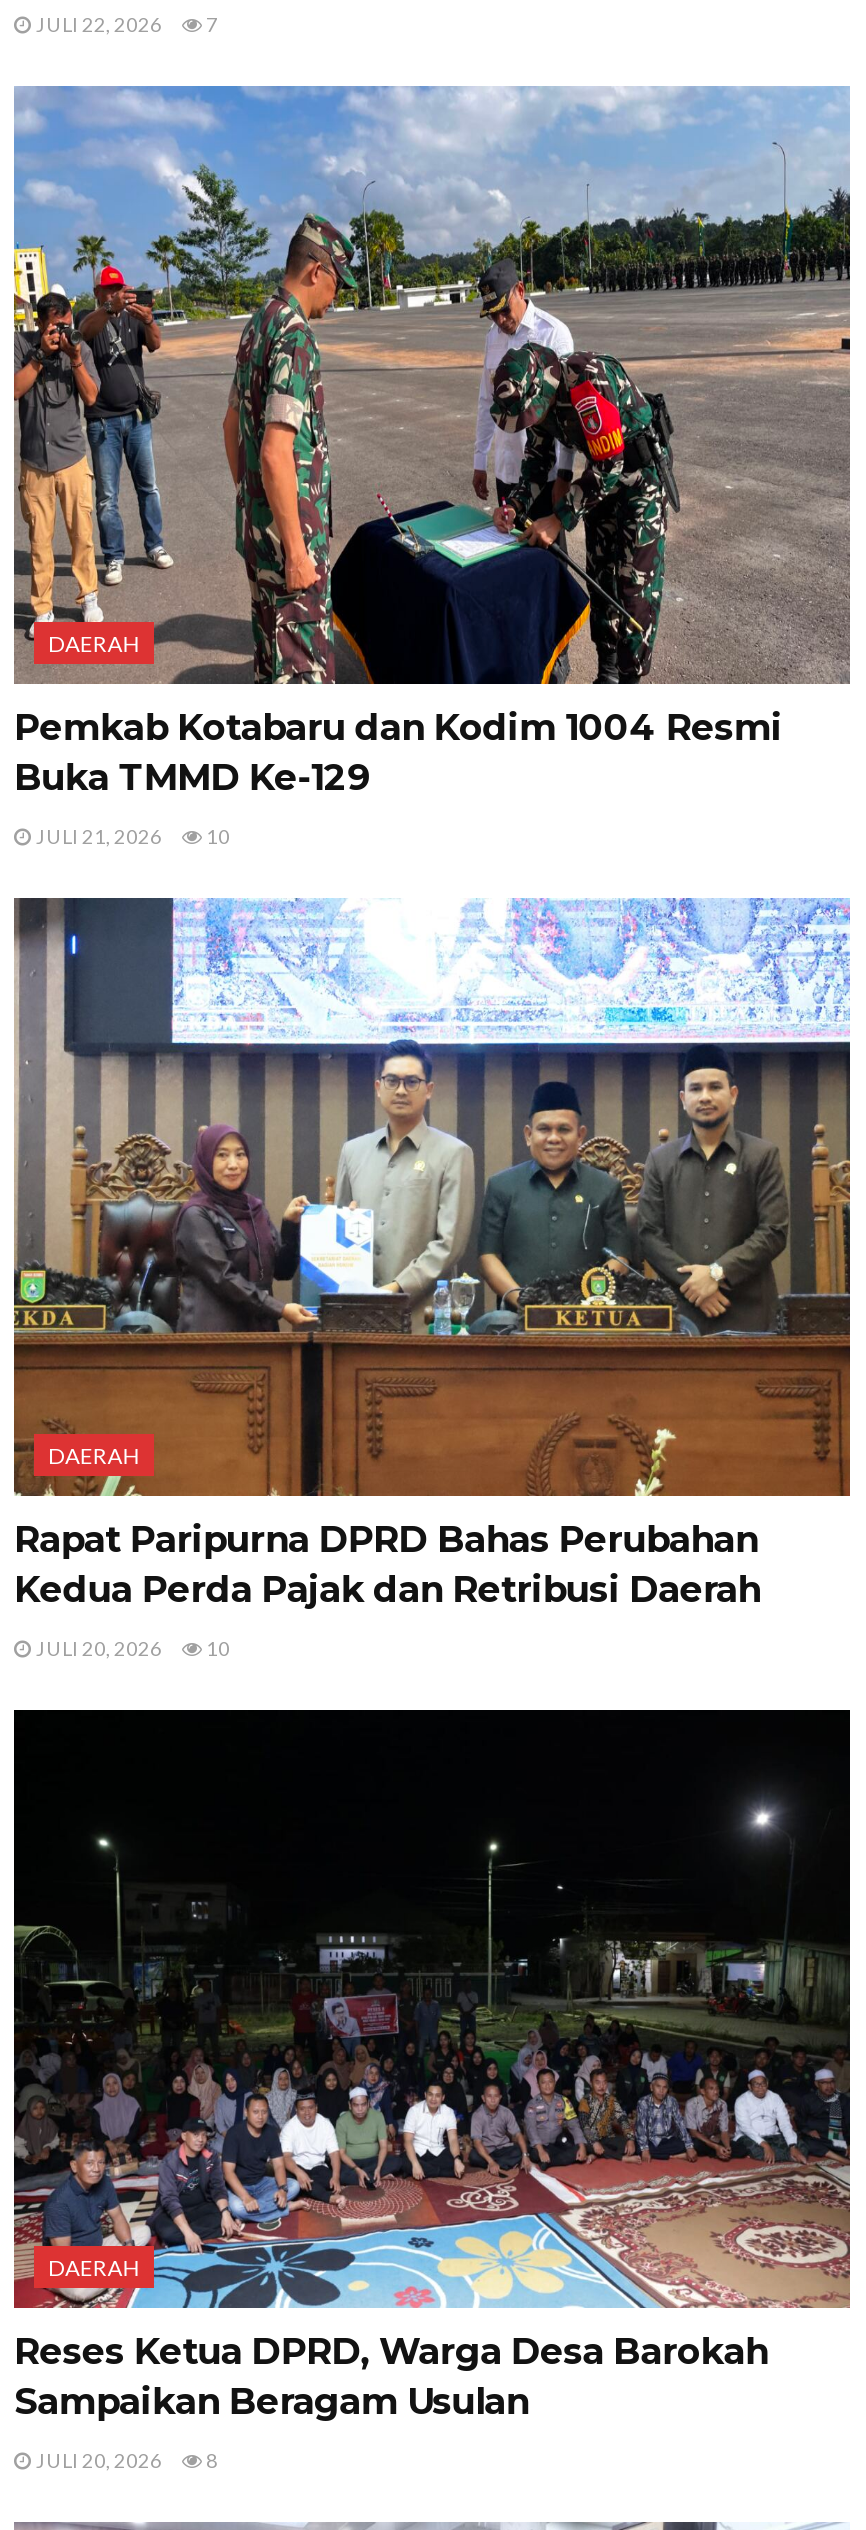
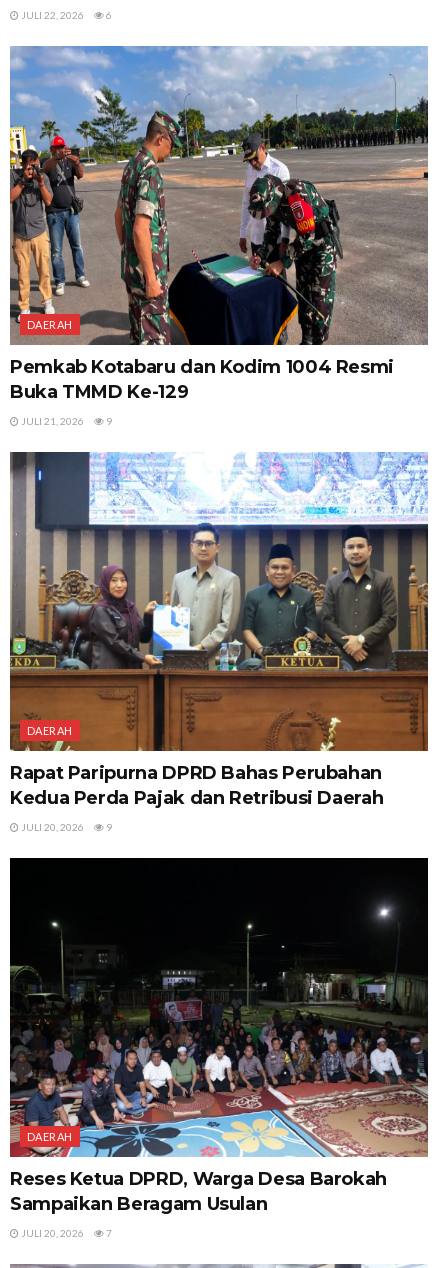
[32,12,218,36] JULI 22, 2026 7 -> [19,9,112,21] JULI 22, 2026 6
[32,824,230,848] JULI 21, 2026 10 -> [19,415,112,427] JULI 21, 2026 9
[32,1636,230,1660] JULI 20, 2026 10 -> [19,821,112,833] JULI 20, 2026 9
[32,2448,218,2472] JULI 20, 2026 8 -> [19,1227,112,1239] JULI 20, 2026 7

